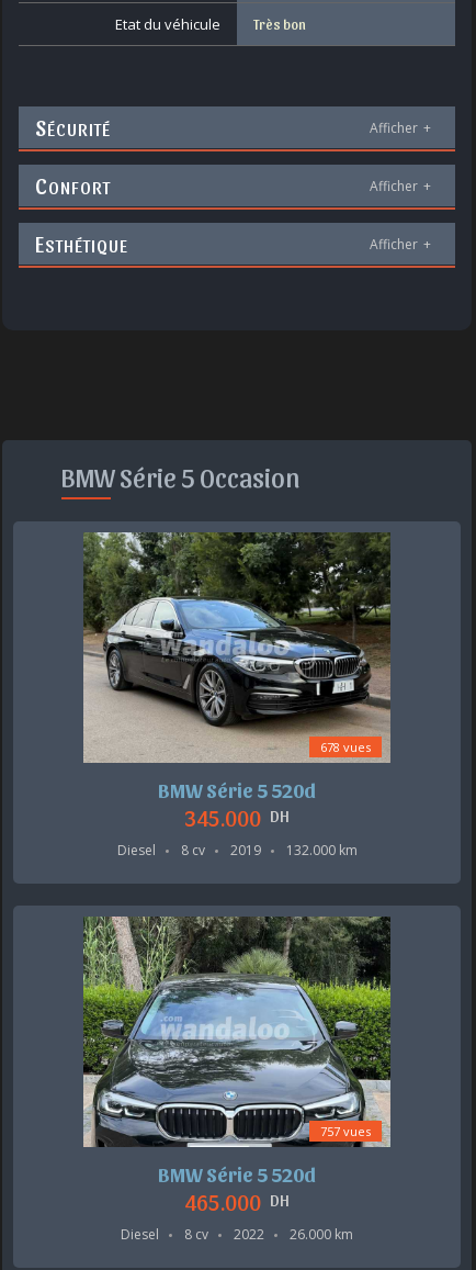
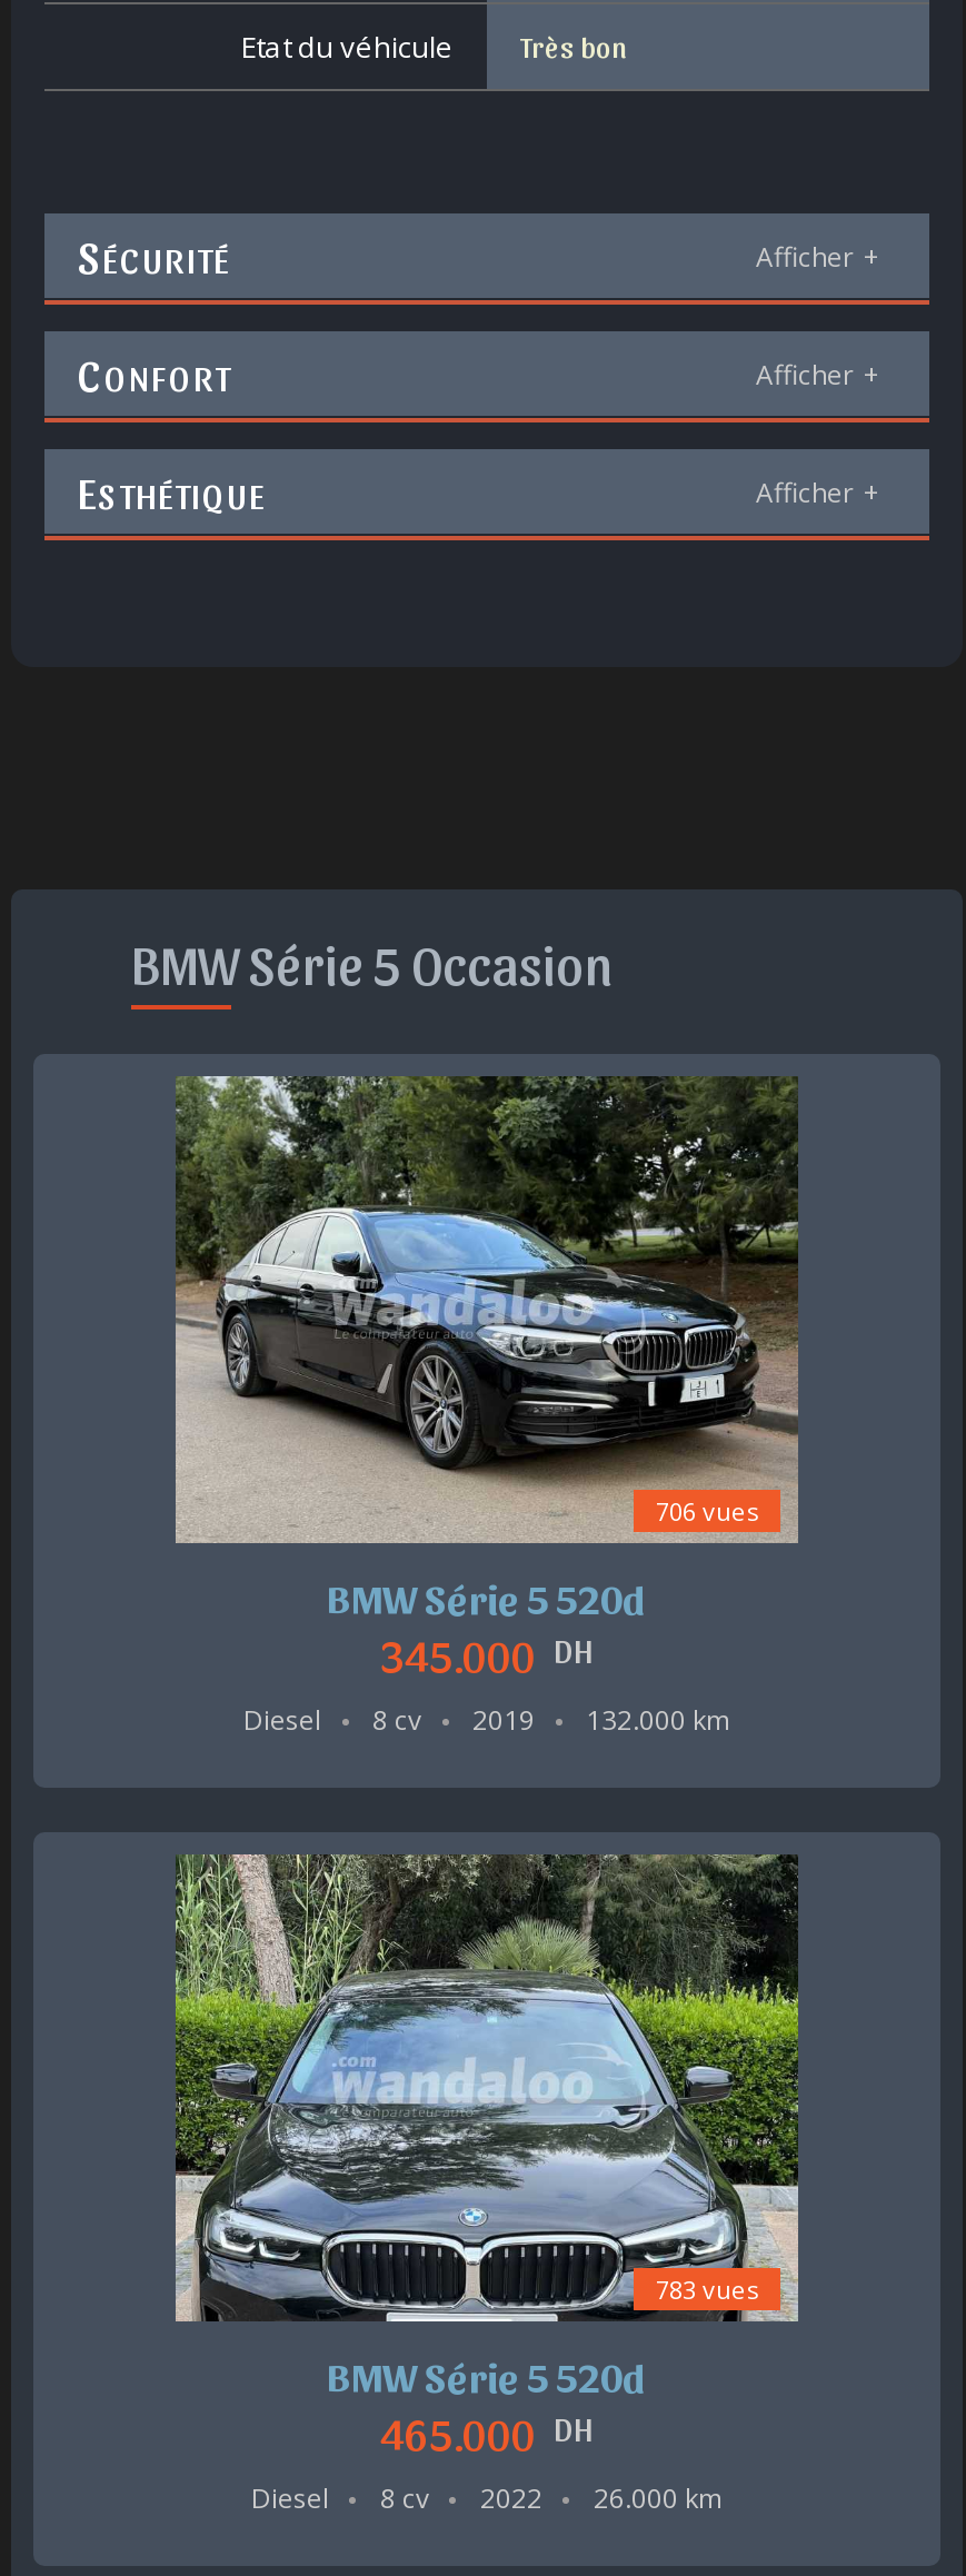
[320,739,371,756] 678 vues -> [656,1495,758,1528] 706 vues
[320,1123,371,1140] 757 vues -> [656,2273,758,2307] 783 vues

